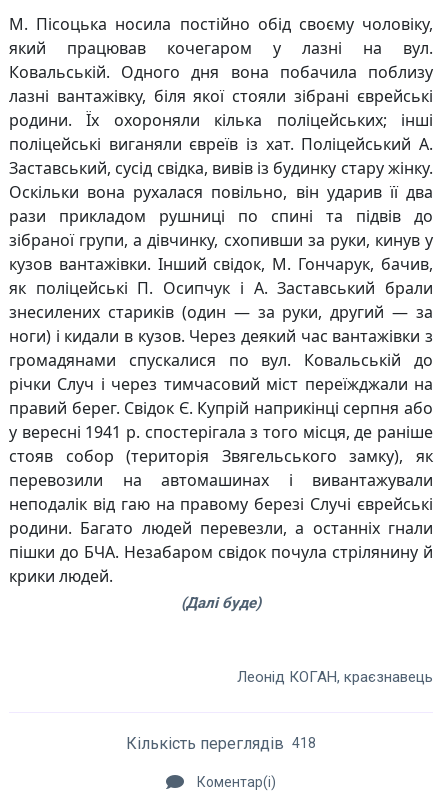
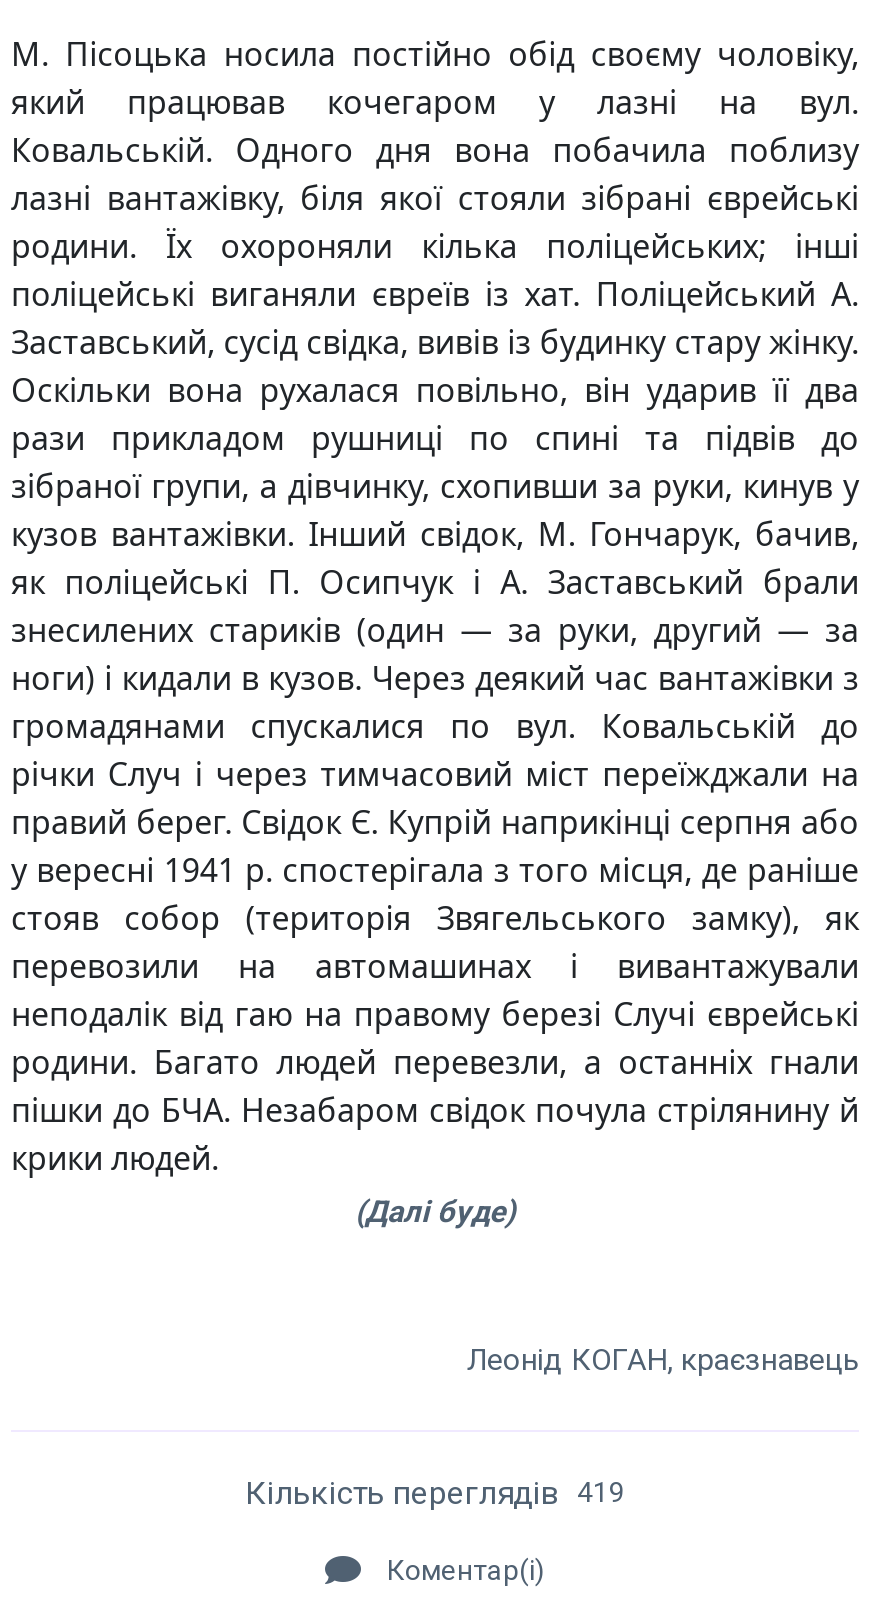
[126,734,316,753] Кількість переглядів 418 -> [245,1474,625,1512] Кількість переглядів 419

